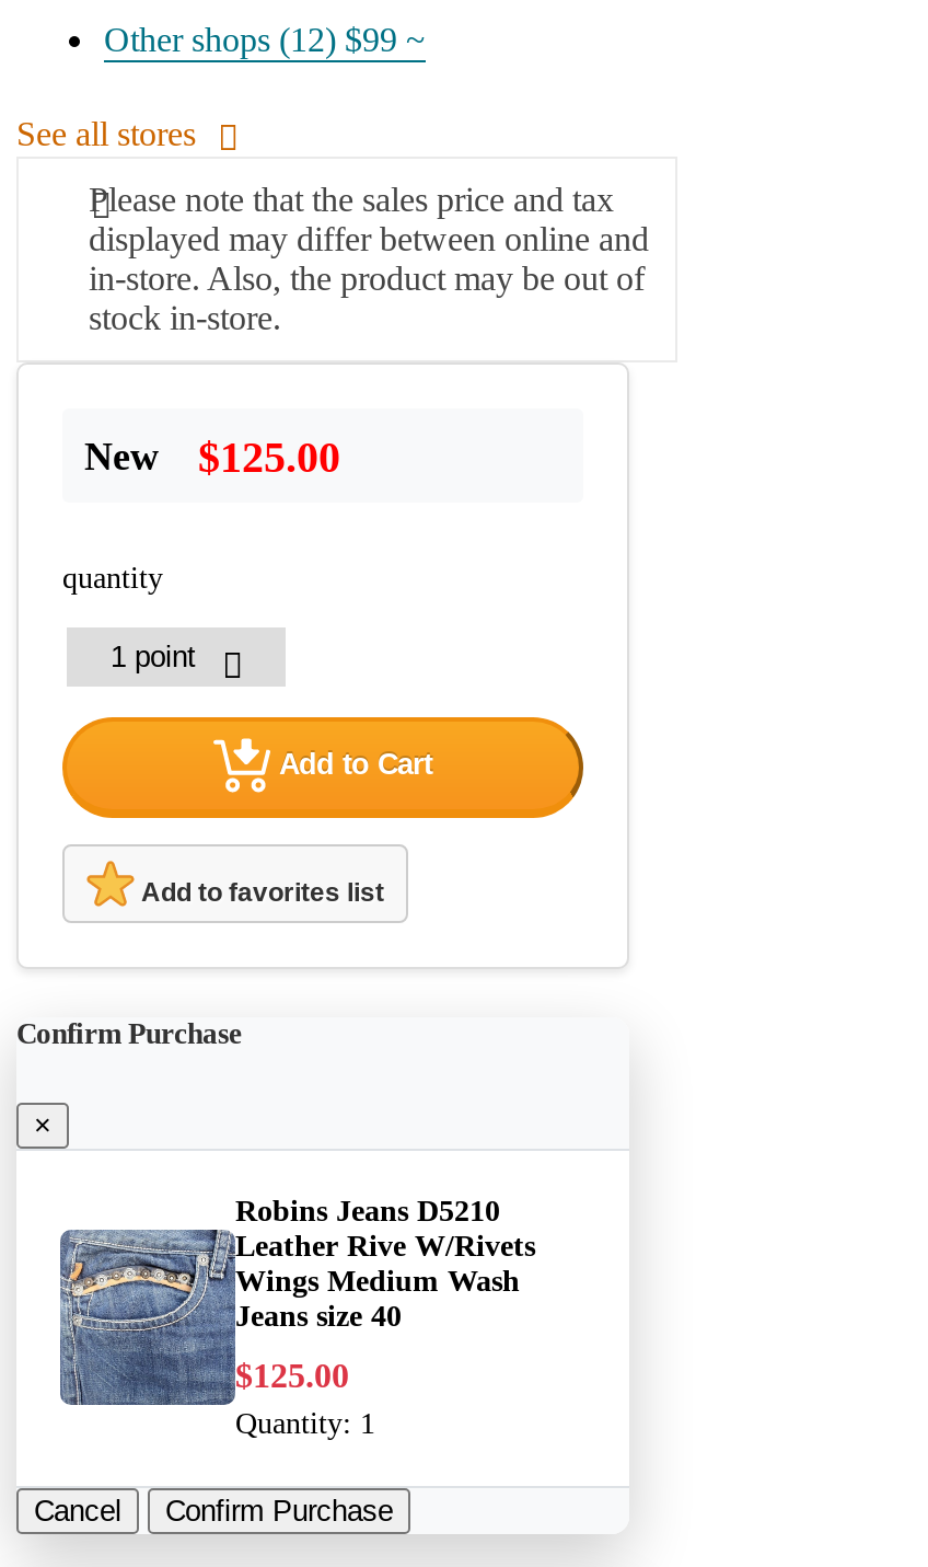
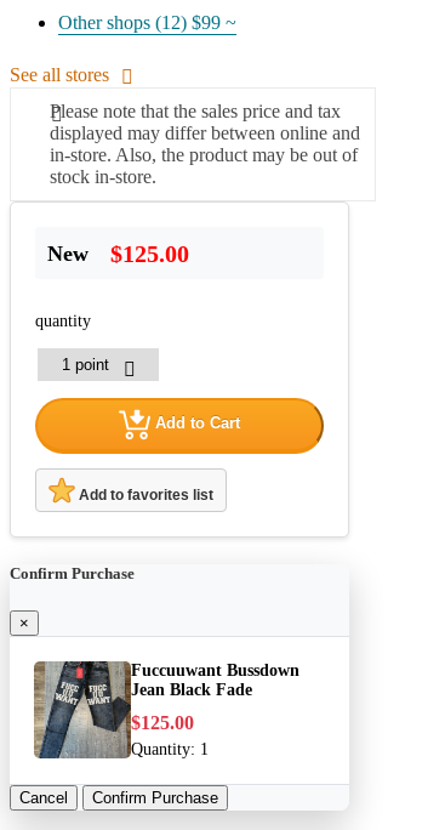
[60,1194,535,1439] [image] | Robins Jeans D5210 | Leather Rive W/Rivets | Wings Medium Wash | Jeans size 40 -> [33,660,299,760] [image] | Fuccuuwant Bussdown | Jean Black Fade

